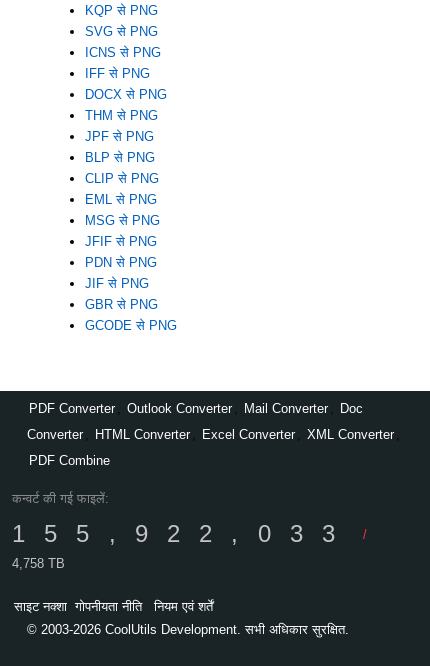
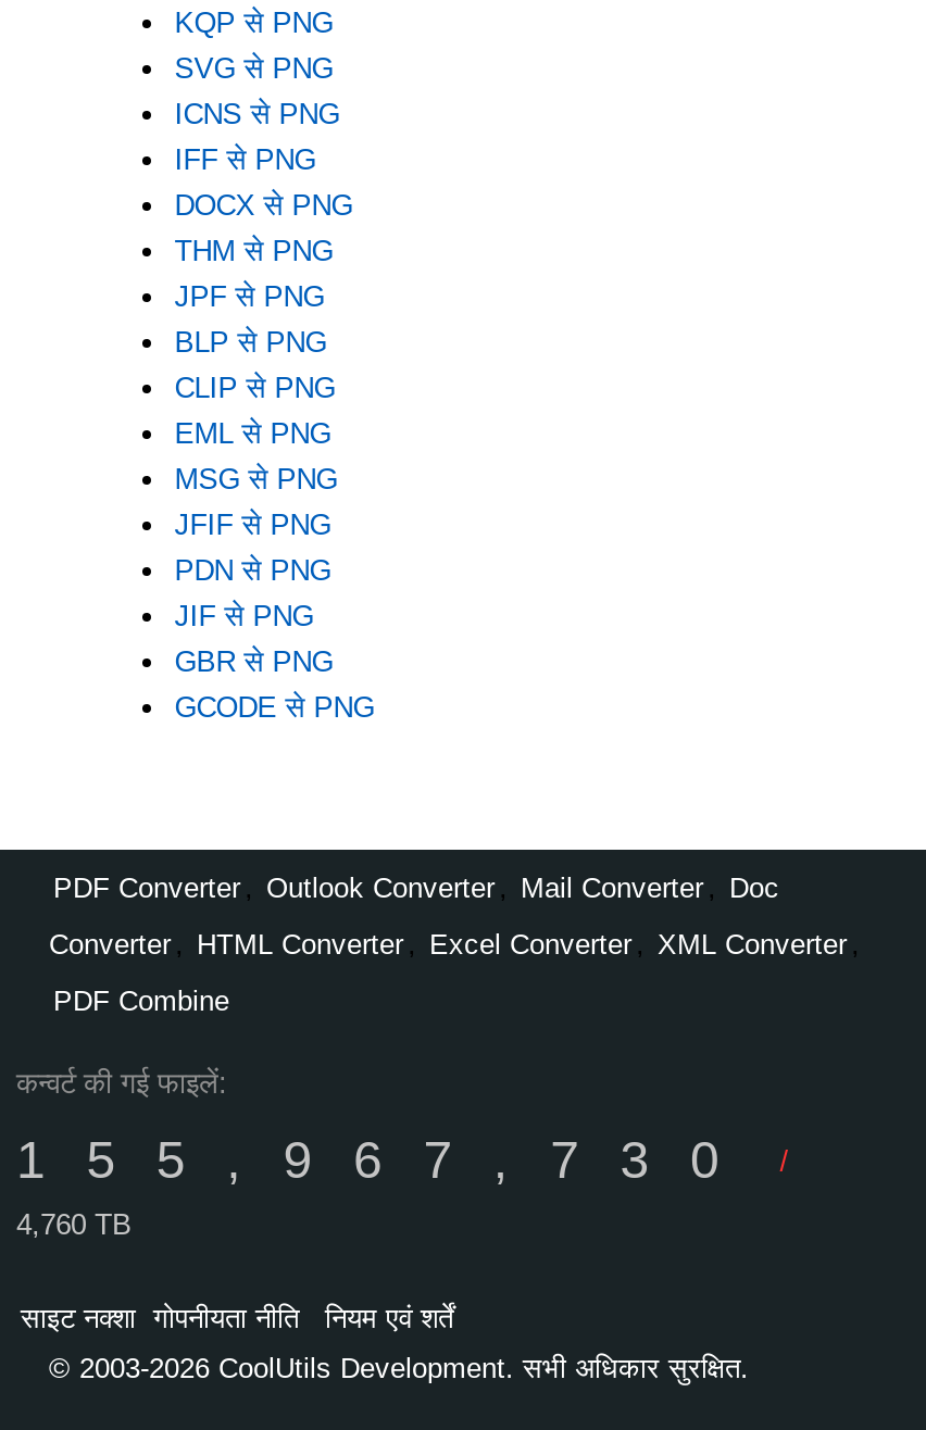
[12,520,367,547] 155,922,033 / -> [16,1131,788,1189] 155,967,730 /
[12,556,65,571] 4,758 TB -> [16,1209,132,1241] 4,760 TB

